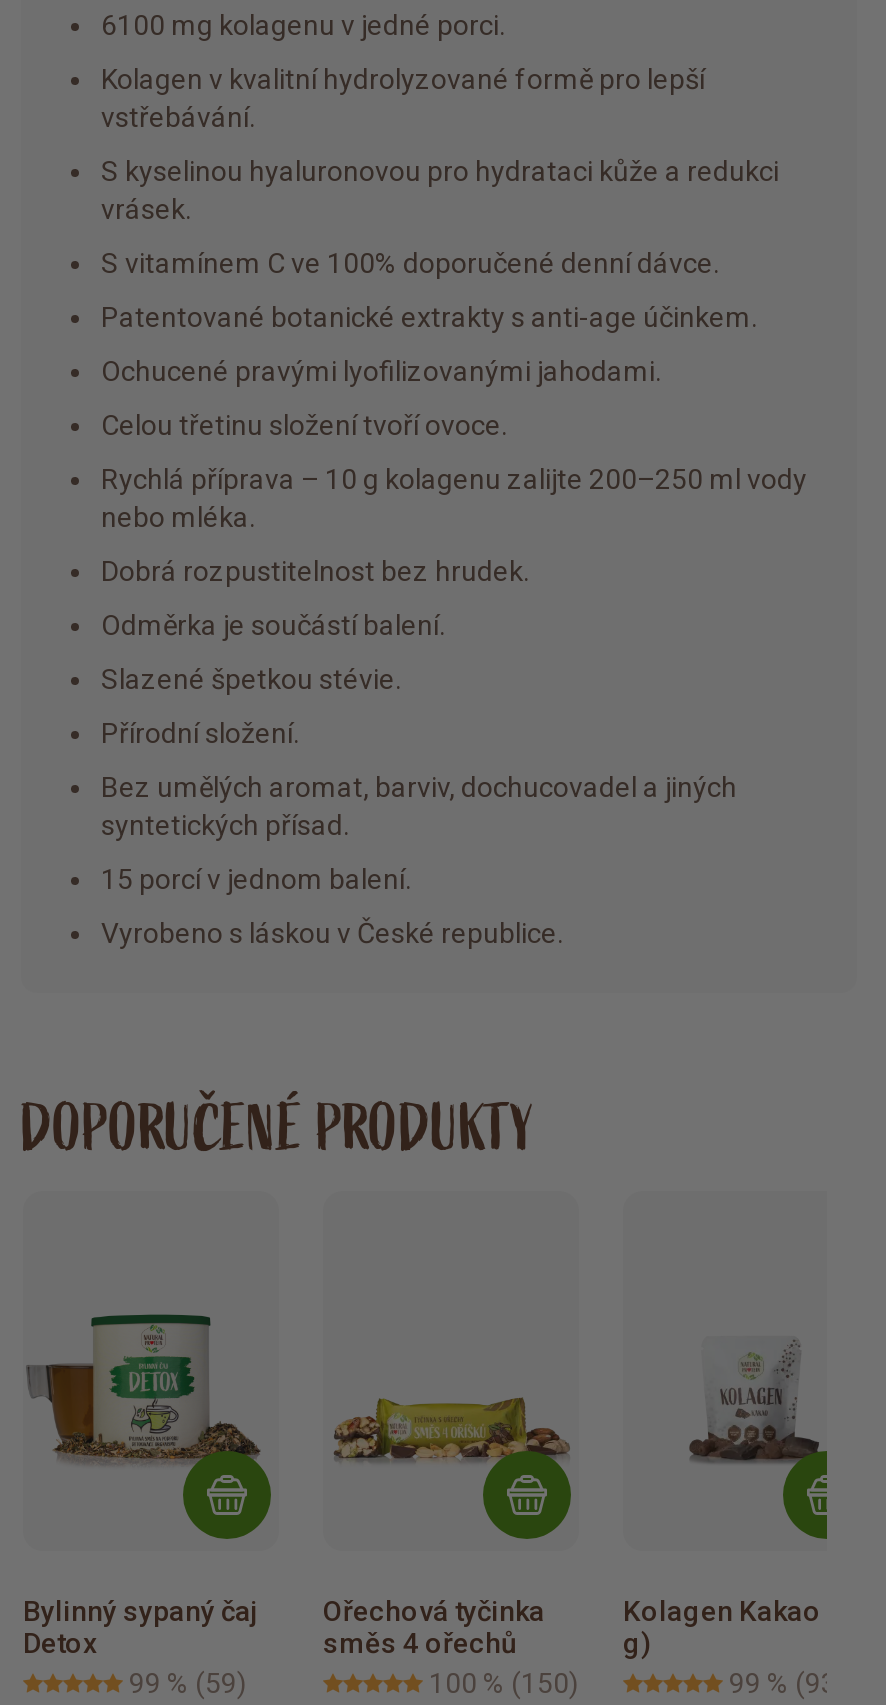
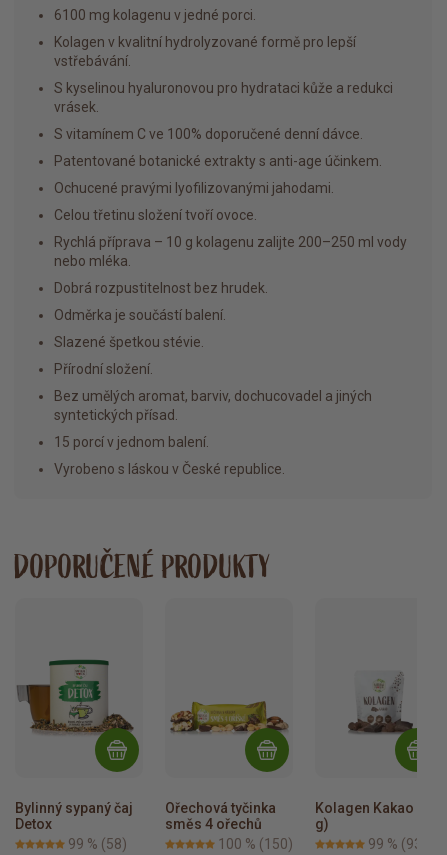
[129,1667,247,1699] 99 % (59) -> [68,836,127,852] 99 % (58)

